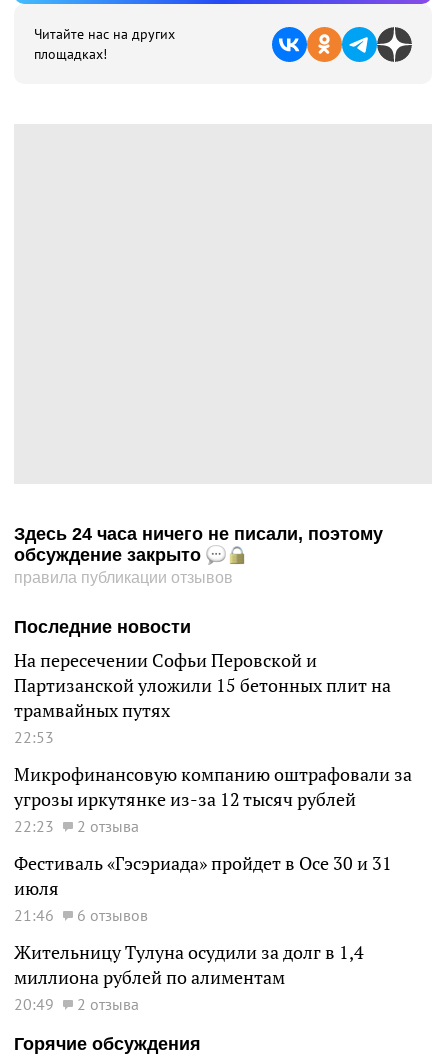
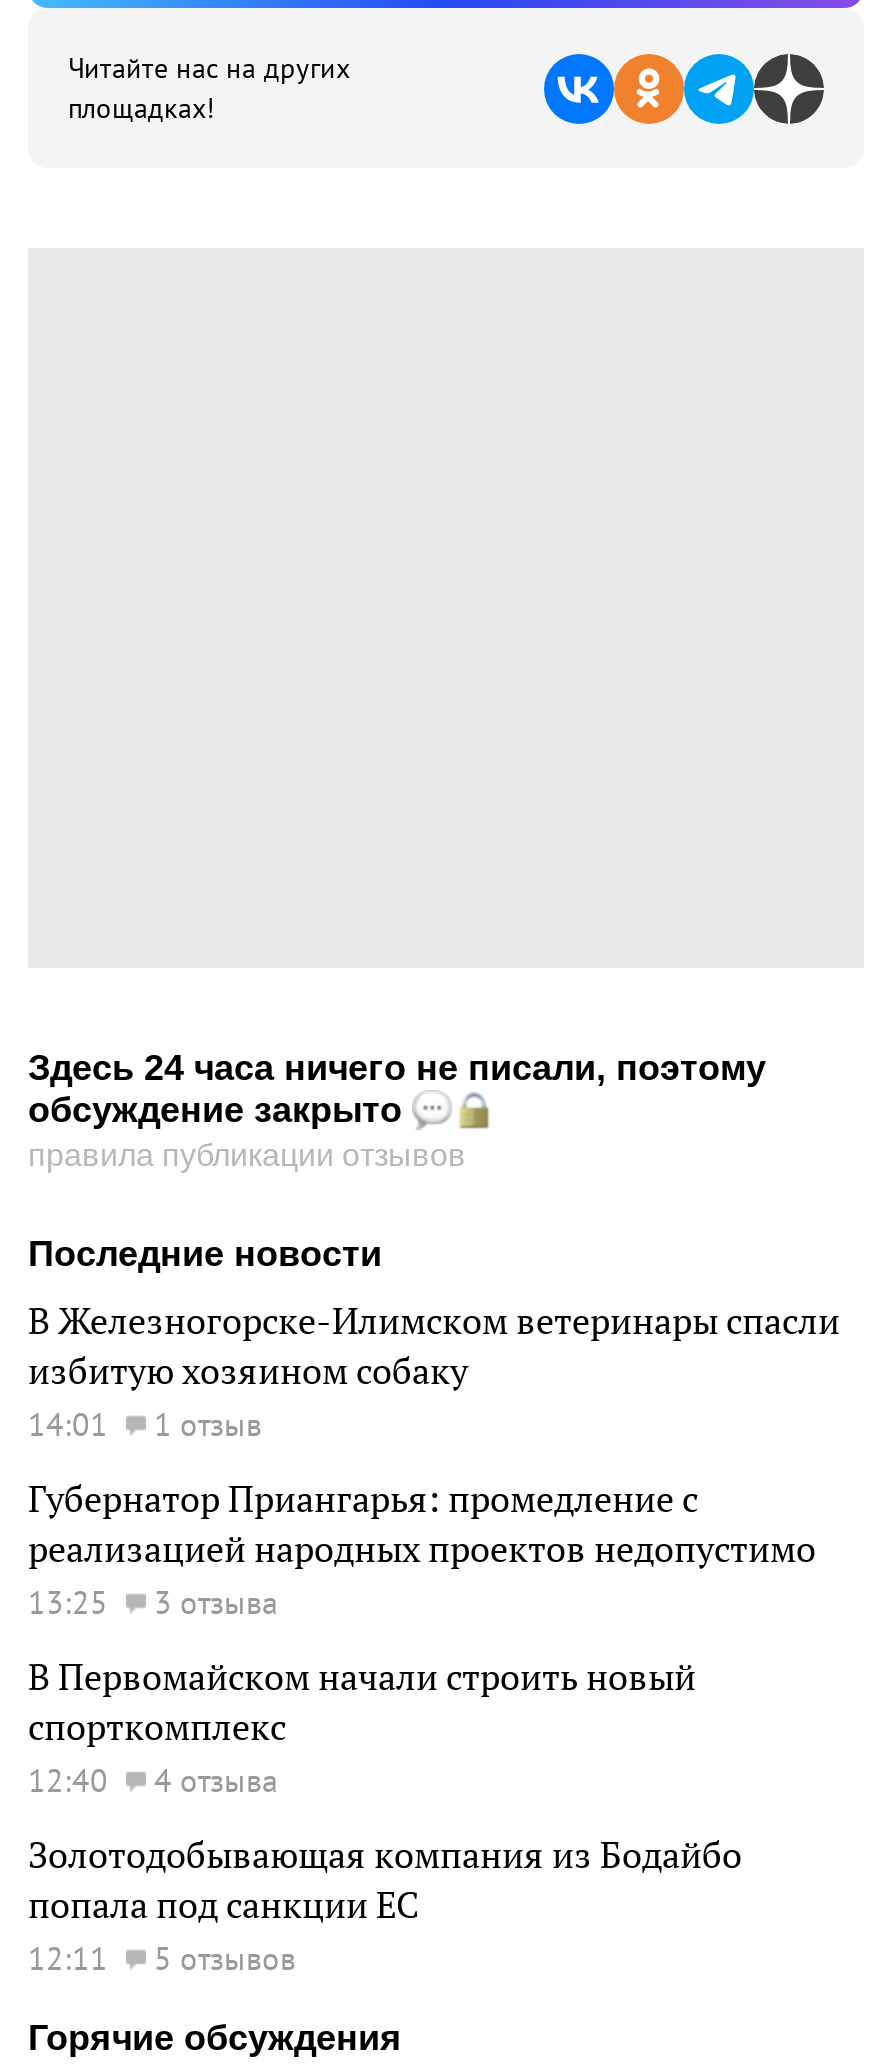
[14,649,391,747] На пересечении Софьи Перовской и | Партизанской уложили 15 бетонных плит на | трамвайных путях | 22:53 -> [28,1298,840,1444] В Железногорске-Илимском ветеринары спасли | избитую хозяином собаку | 14:01 | 1 отзыв
[14,763,412,836] Микрофинансовую компанию оштрафовали за | угрозы иркутянке из-за 12 тысяч рублей | 22:23 | 2 отзыва -> [28,1476,816,1622] Губернатор Приангарья: промедление с | реализацией народных проектов недопустимо | 13:25 | 3 отзыва
[14,852,392,925] Фестиваль «Гэсэриада» пройдет в Осе 30 и 31 | июля | 21:46 | 6 отзывов -> [28,1654,696,1800] В Первомайском начали строить новый | спорткомплекс | 12:40 | 4 отзыва
[14,941,364,1014] Жительницу Тулуна осудили за долг в 1,4 | миллиона рублей по алиментам | 20:49 | 2 отзыва -> [28,1832,742,1978] Золотодобывающая компания из Бодайбо | попала под санкции ЕС | 12:11 | 5 отзывов

